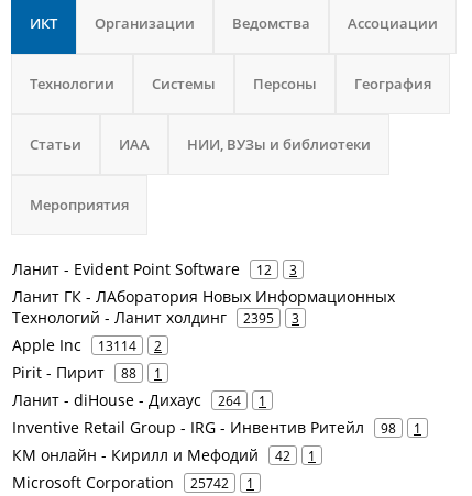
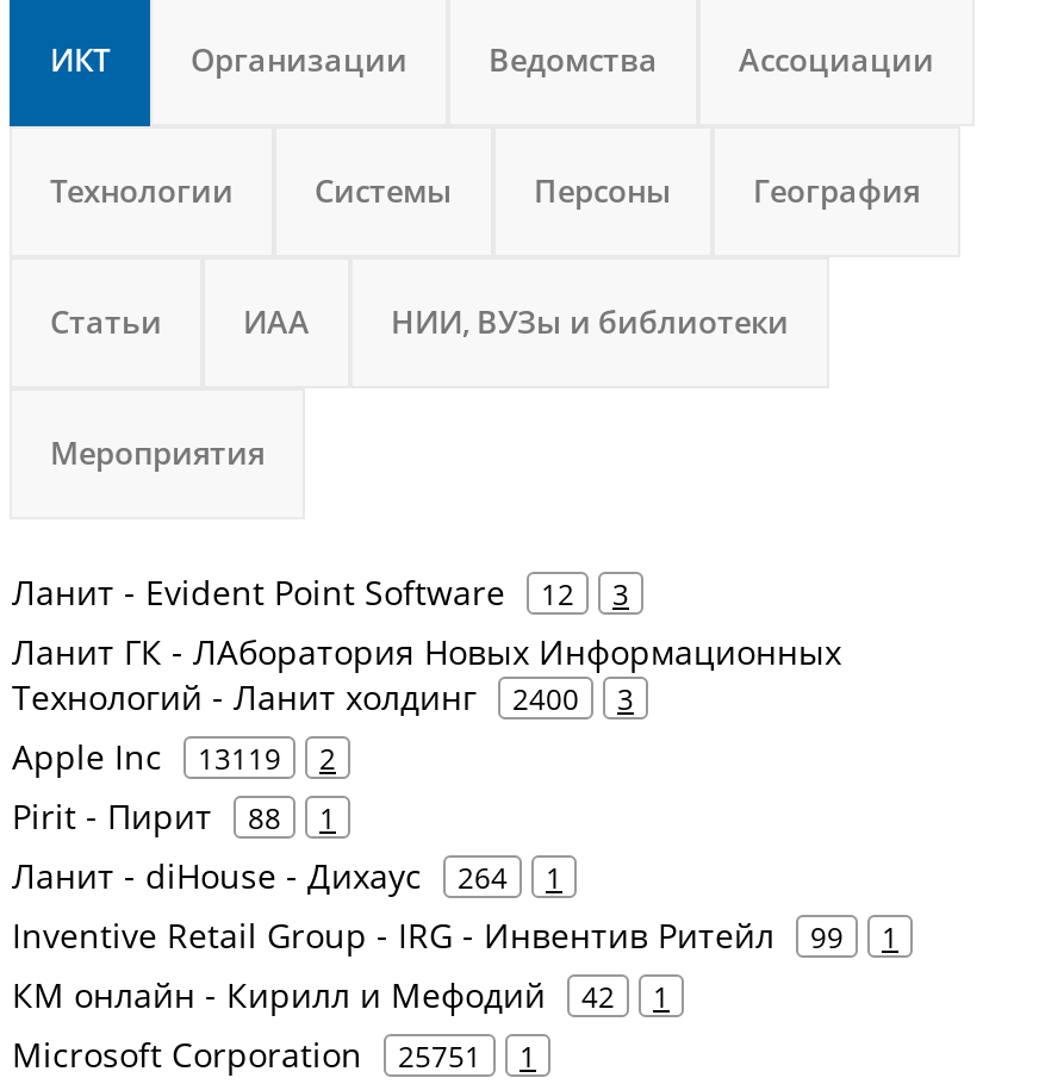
[12,307,299,328] Технологий - Ланит холдинг 2395 3 -> [12,674,634,719] Технологий - Ланит холдинг 2400 3
[12,334,162,355] Apple Inc 13114 2 -> [12,734,336,779] Apple Inc 13119 2
[12,417,421,438] Inventive Retail Group - IRG - Инвентив Ритейл 98 1 -> [12,912,898,958] Inventive Retail Group - IRG - Инвентив Ритейл 99 1
[12,472,254,493] Microsoft Corporation 25742 1 -> [12,1032,536,1077] Microsoft Corporation 25751 1

